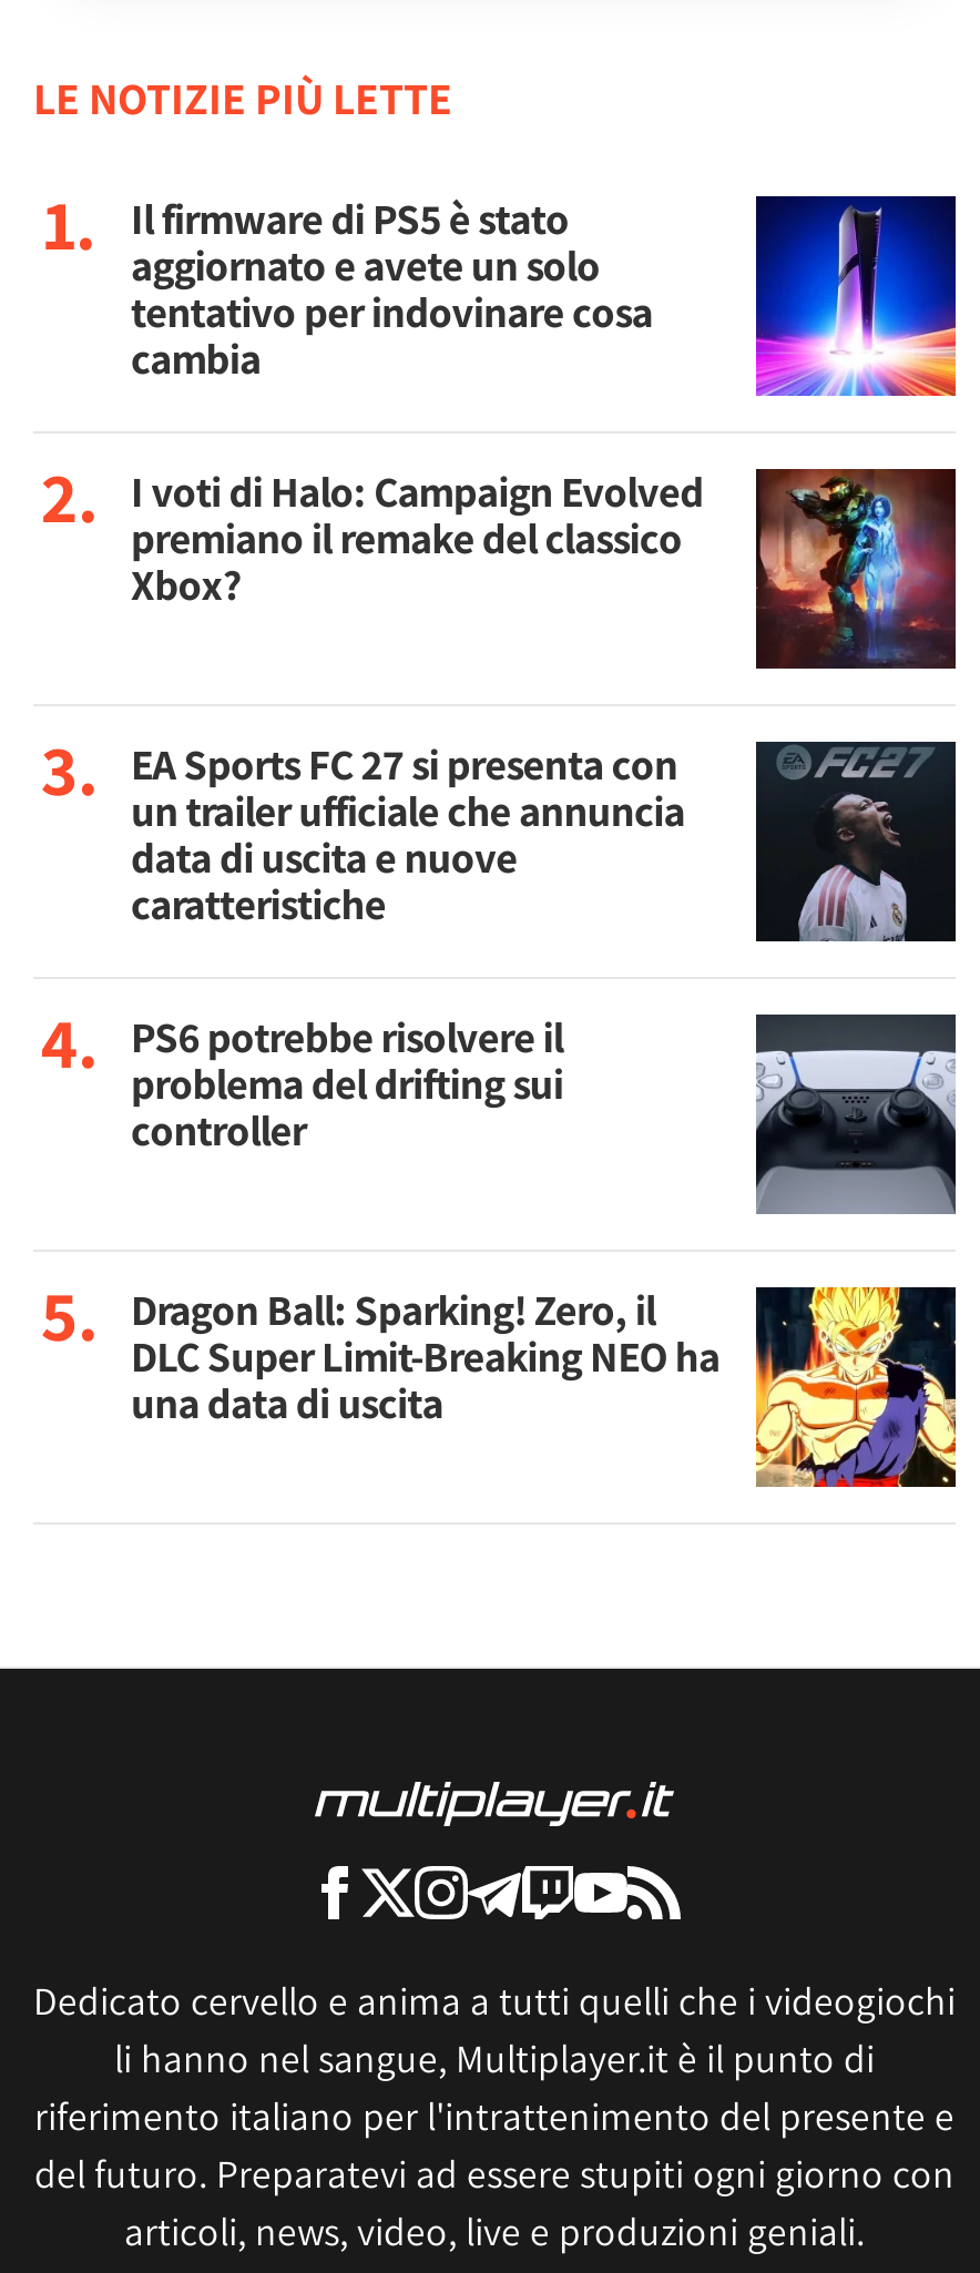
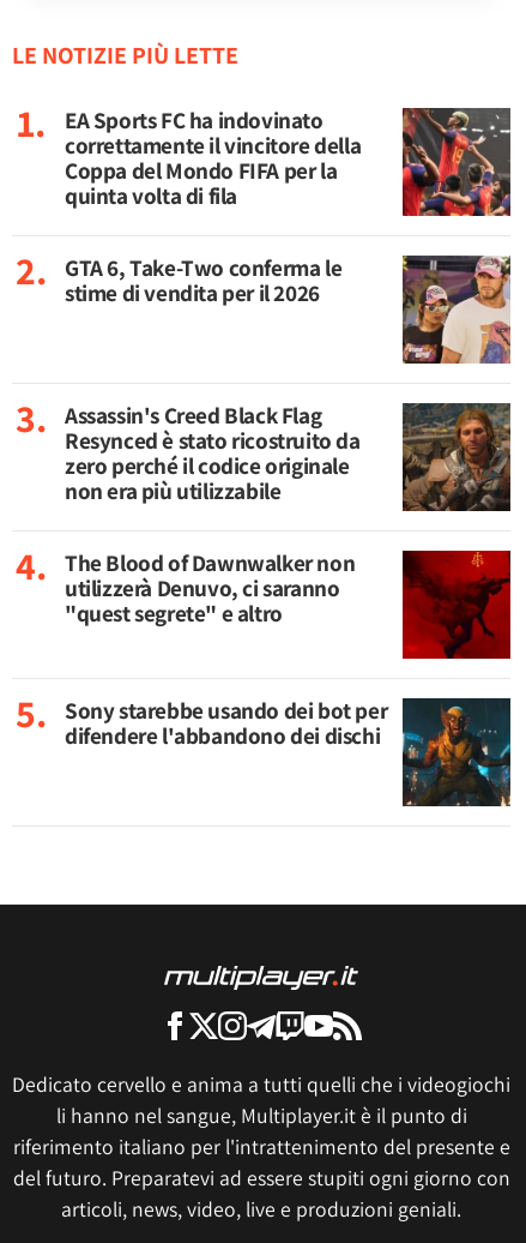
[131,190,653,387] Il firmware di PS5 è stato | aggiornato e avete un solo | tentativo per indovinare cosa | cambia -> [65,104,361,211] EA Sports FC ha indovinato | correttamente il vincitore della | Coppa del Mondo FIFA per la | quinta volta di fila
[754,194,958,398] [image] -> [401,107,512,217] [image]
[131,462,703,613] I voti di Halo: Campaign Evolved | premiano il remake del classico | Xbox? -> [65,252,342,308] GTA 6, Take-Two conferma le | stime di vendita per il 2026
[754,467,958,671] [image] -> [401,256,512,365] [image]
[131,735,958,944] [image] | EA Sports FC 27 si presenta con | un trailer ufficiale che annuncia | data di uscita e nuove | caratteristiche -> [65,400,512,512] [image] | Assassin's Creed Black Flag | Resynced è stato ricostruito da | zero perché il codice originale | non era più utilizzabile
[131,1008,563,1159] PS6 potrebbe risolvere il | problema del drifting sui | controller -> [65,547,355,629] The Blood of Dawnwalker non | utilizzerà Denuvo, ci saranno | "quest segrete" e altro
[754,1012,958,1216] [image] -> [401,550,512,660] [image]
[131,1281,958,1489] [image] | Dragon Ball: Sparking! Zero, il | DLC Super Limit-Breaking NEO ha | una data di uscita -> [65,695,512,807] [image] | Sony starebbe usando dei bot per | difendere l'abbandono dei dischi

